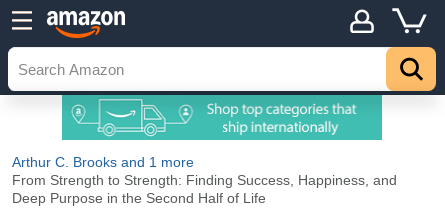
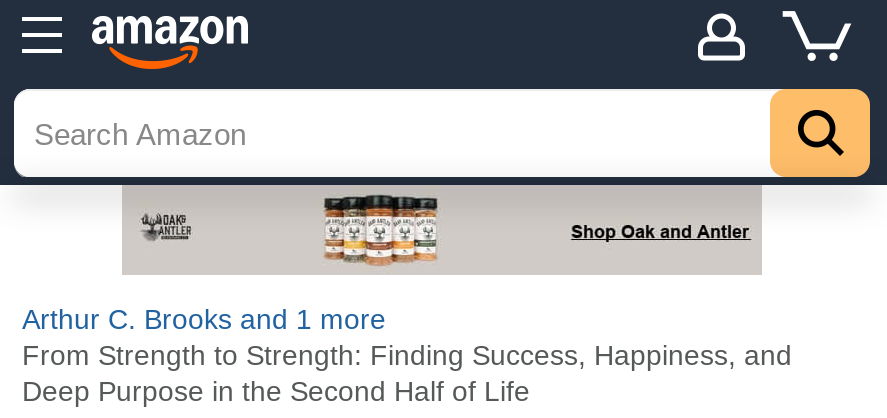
[62,94,382,140] [image] -> [124,183,760,273] [image]

